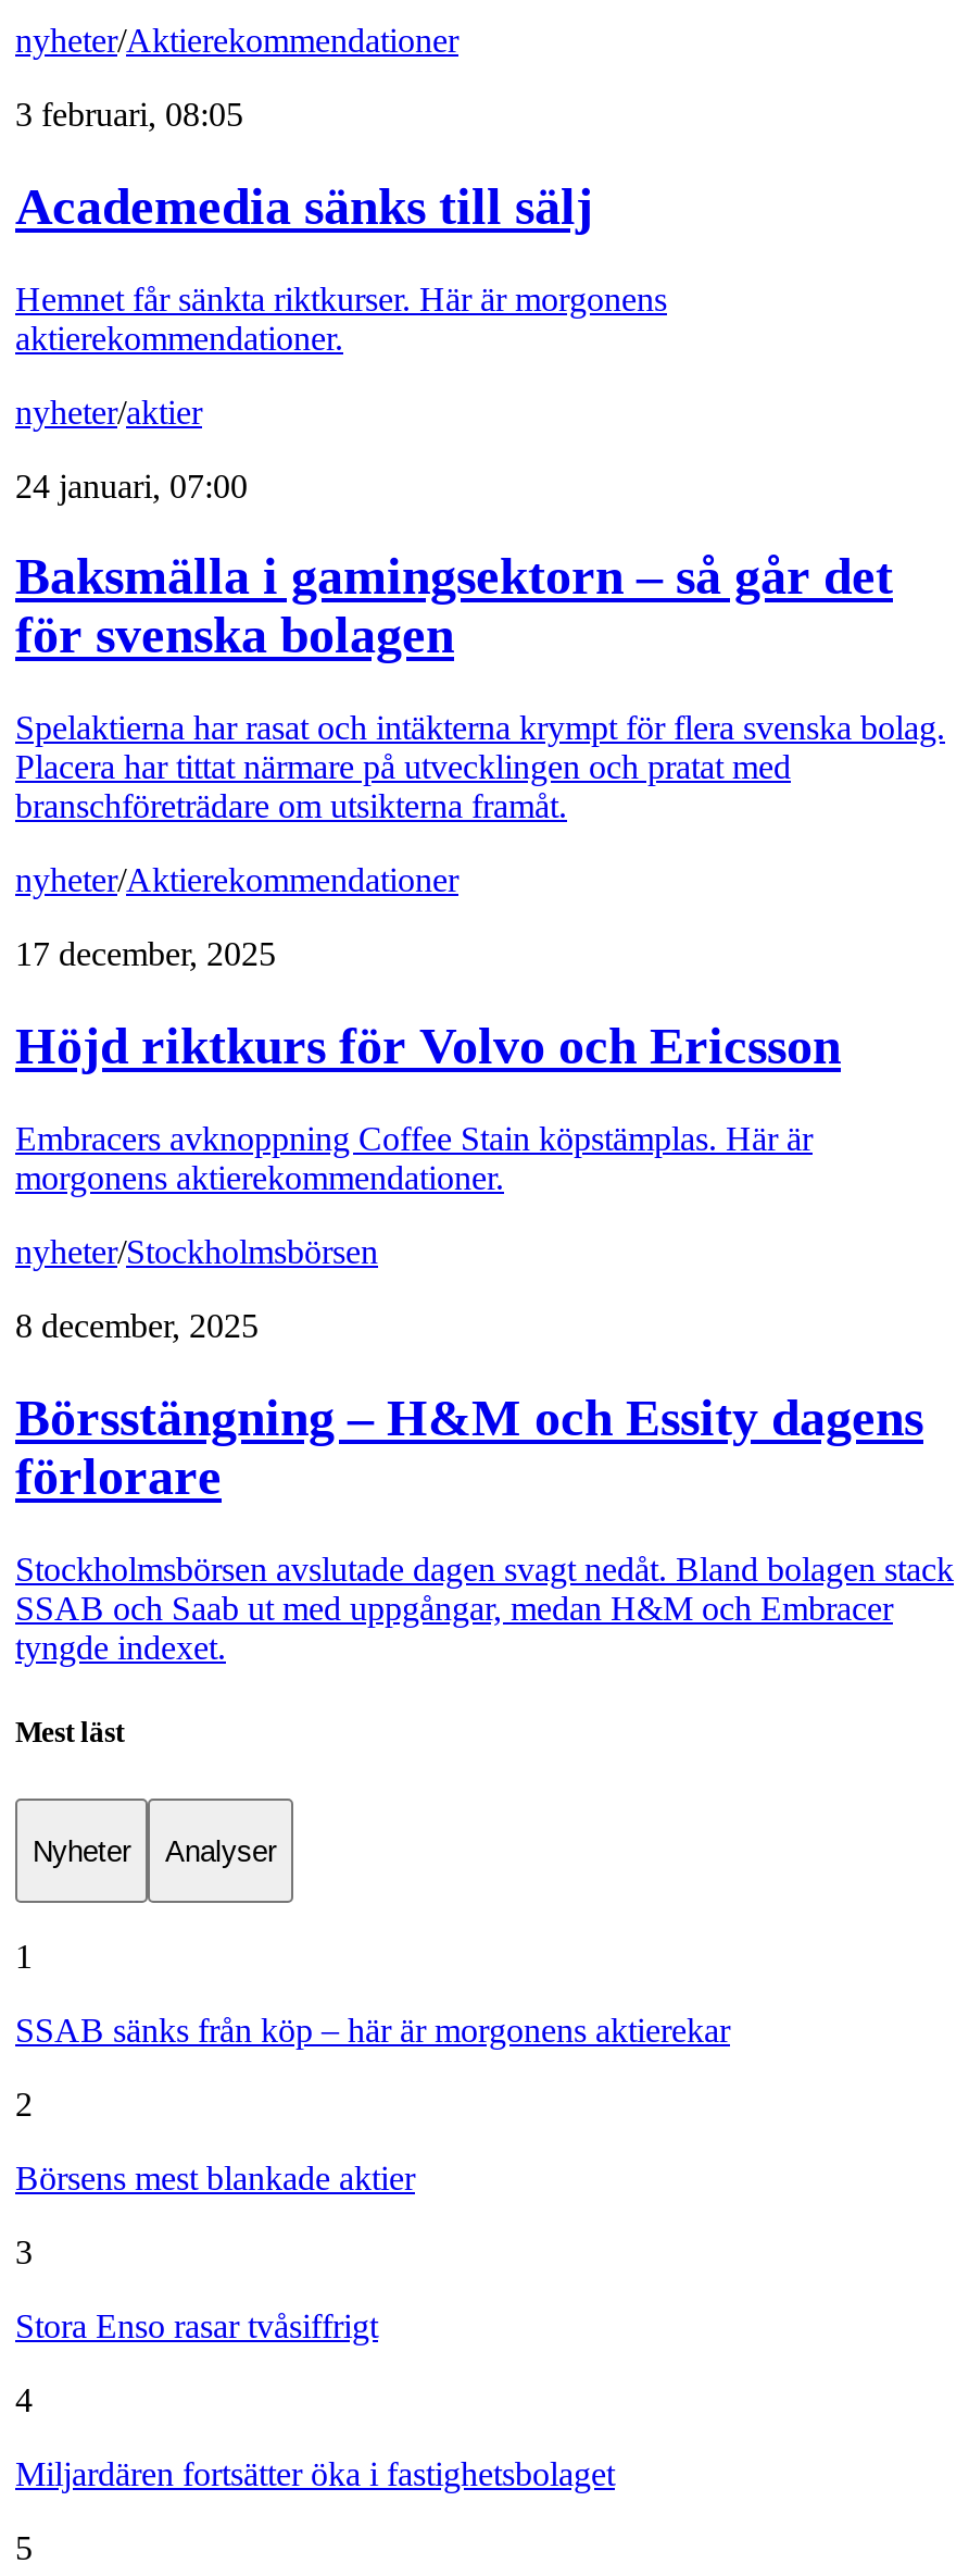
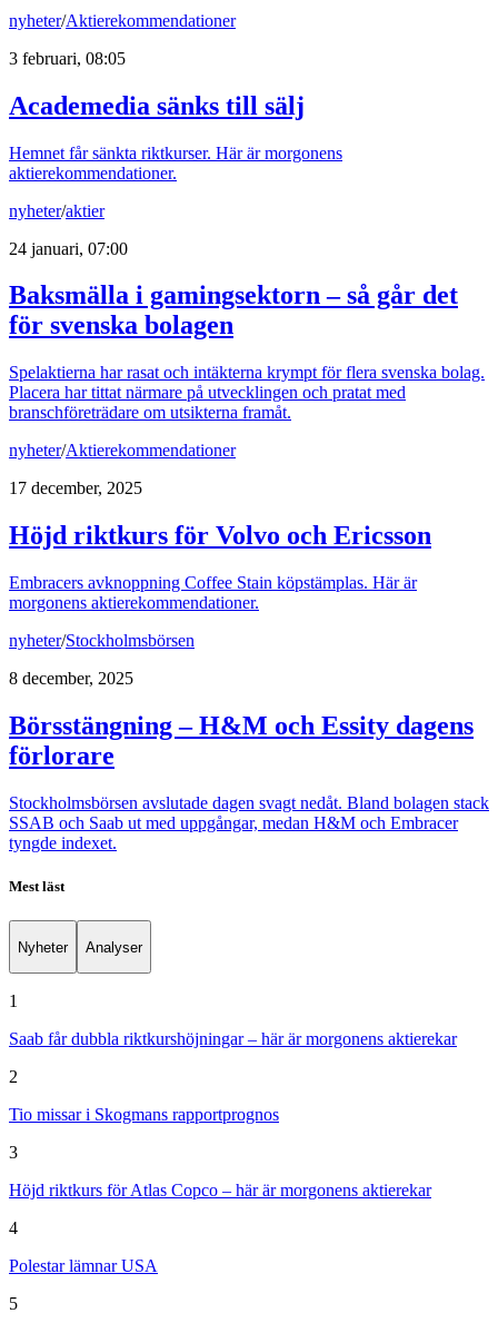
[15,2012,730,2049] SSAB sänks från köp – här är morgonens aktierekar -> [9,1029,457,1048] Saab får dubbla riktkurshöjningar – här är morgonens aktierekar
[15,2160,415,2197] Börsens mest blankade aktier -> [9,1105,279,1124] Tio missar i Skogmans rapportprognos
[15,2307,378,2344] Stora Enso rasar tvåsiffrigt -> [9,1181,431,1199] Höjd riktkurs för Atlas Copco – här är morgonens aktierekar
[15,2455,615,2492] Miljardären fortsätter öka i fastighetsbolaget -> [9,1256,158,1275] Polestar lämnar USA

